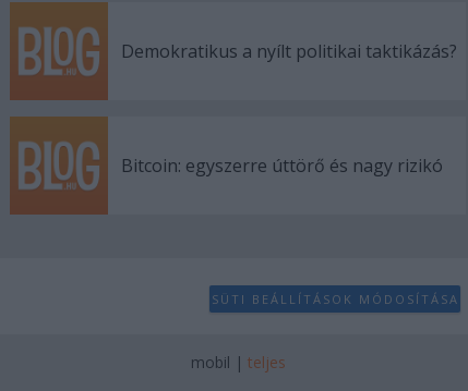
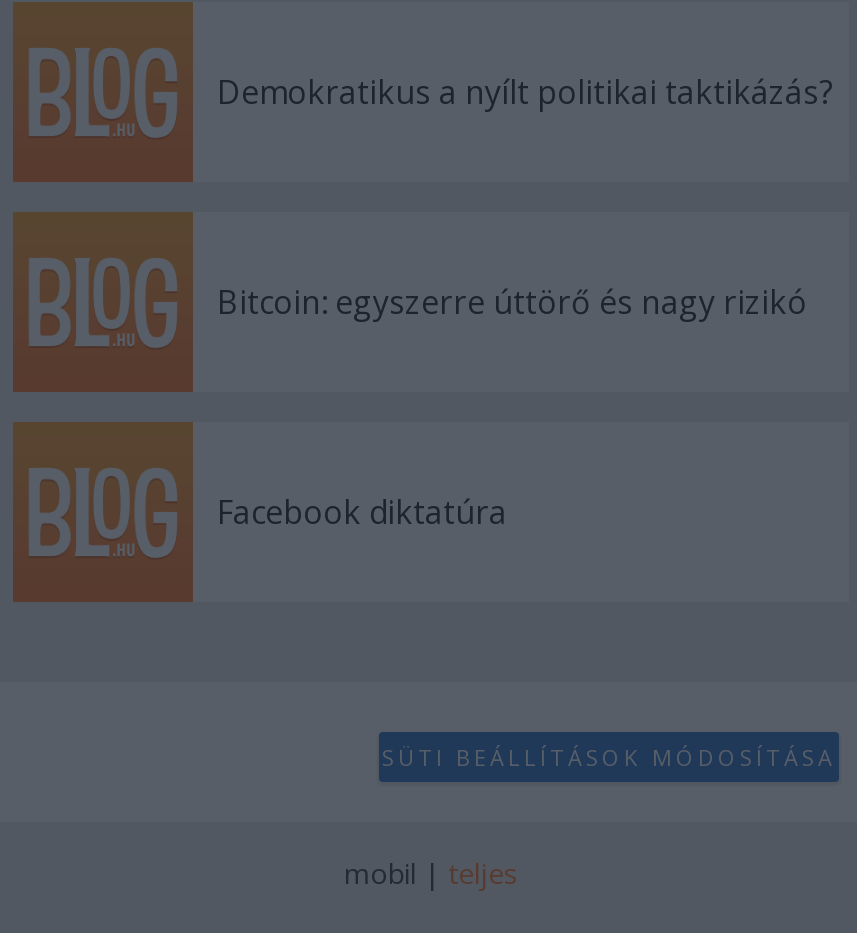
none -> [217,490,507,534] Facebook diktatúra

